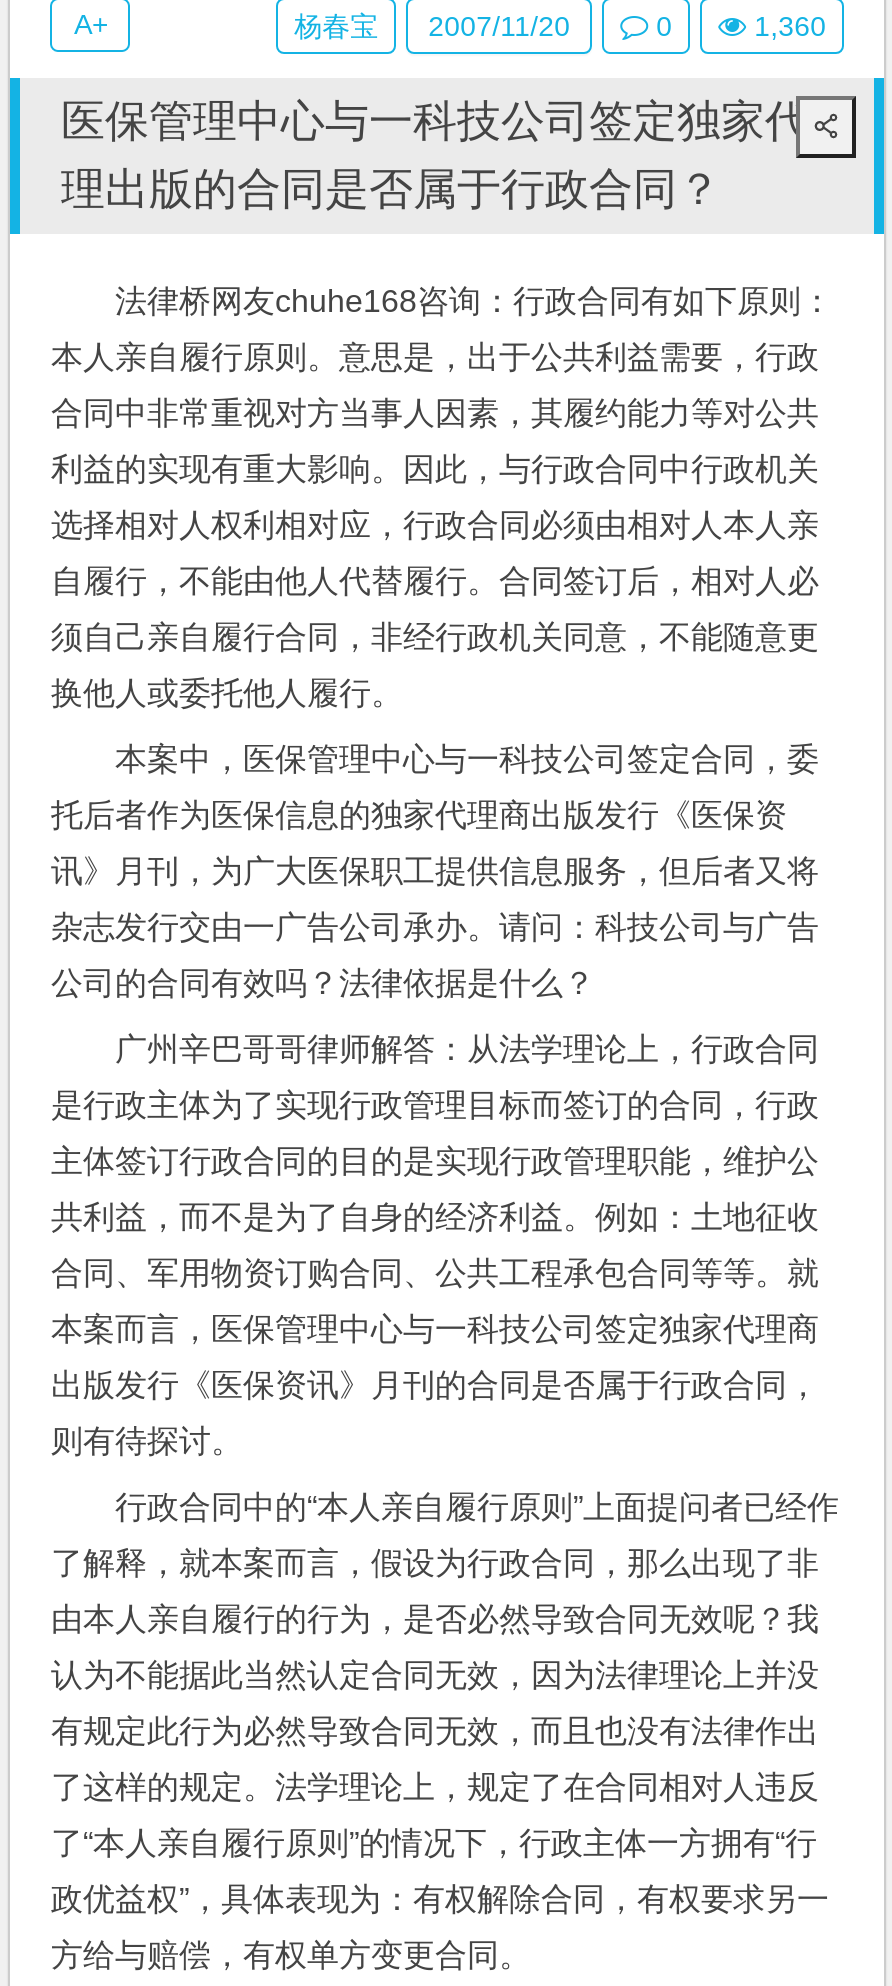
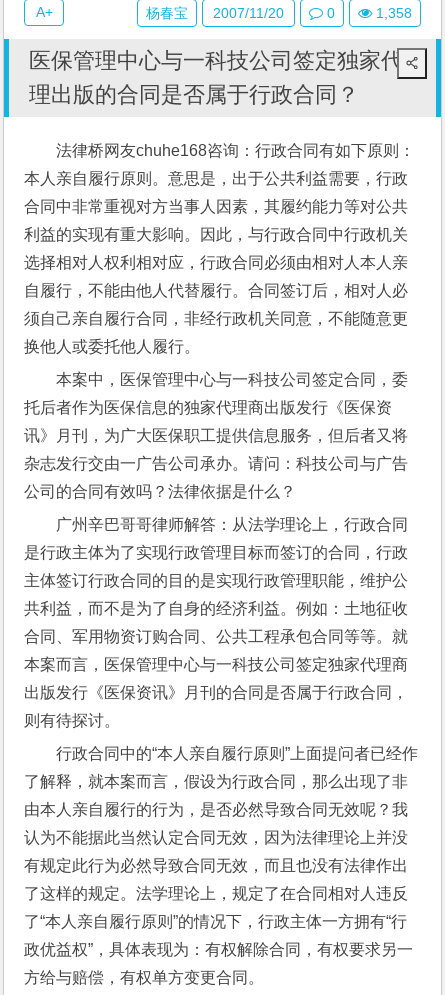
[746,10,826,42] 1,360 -> [372,5,412,21] 1,358

